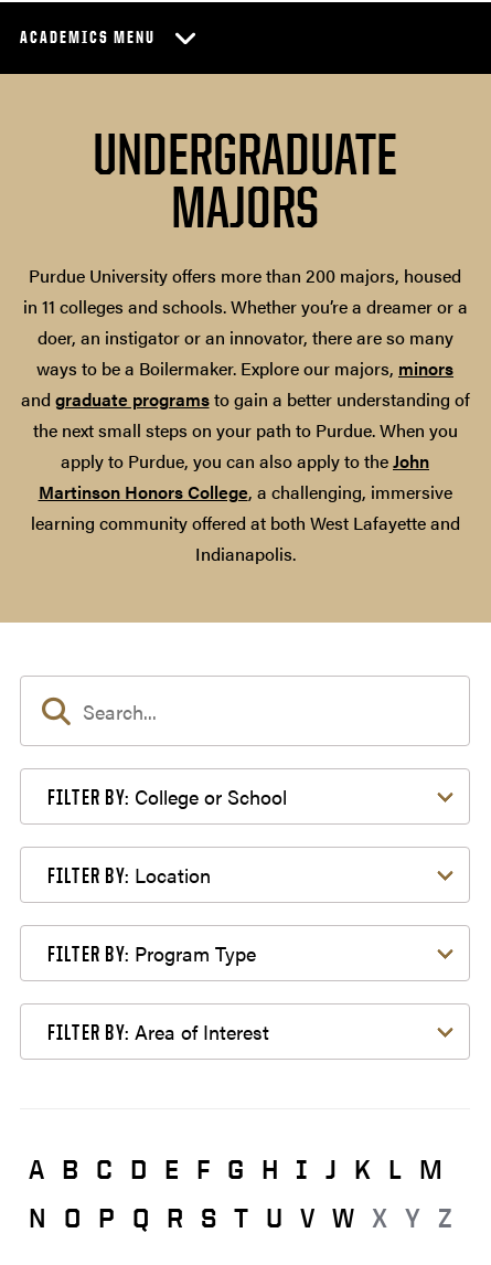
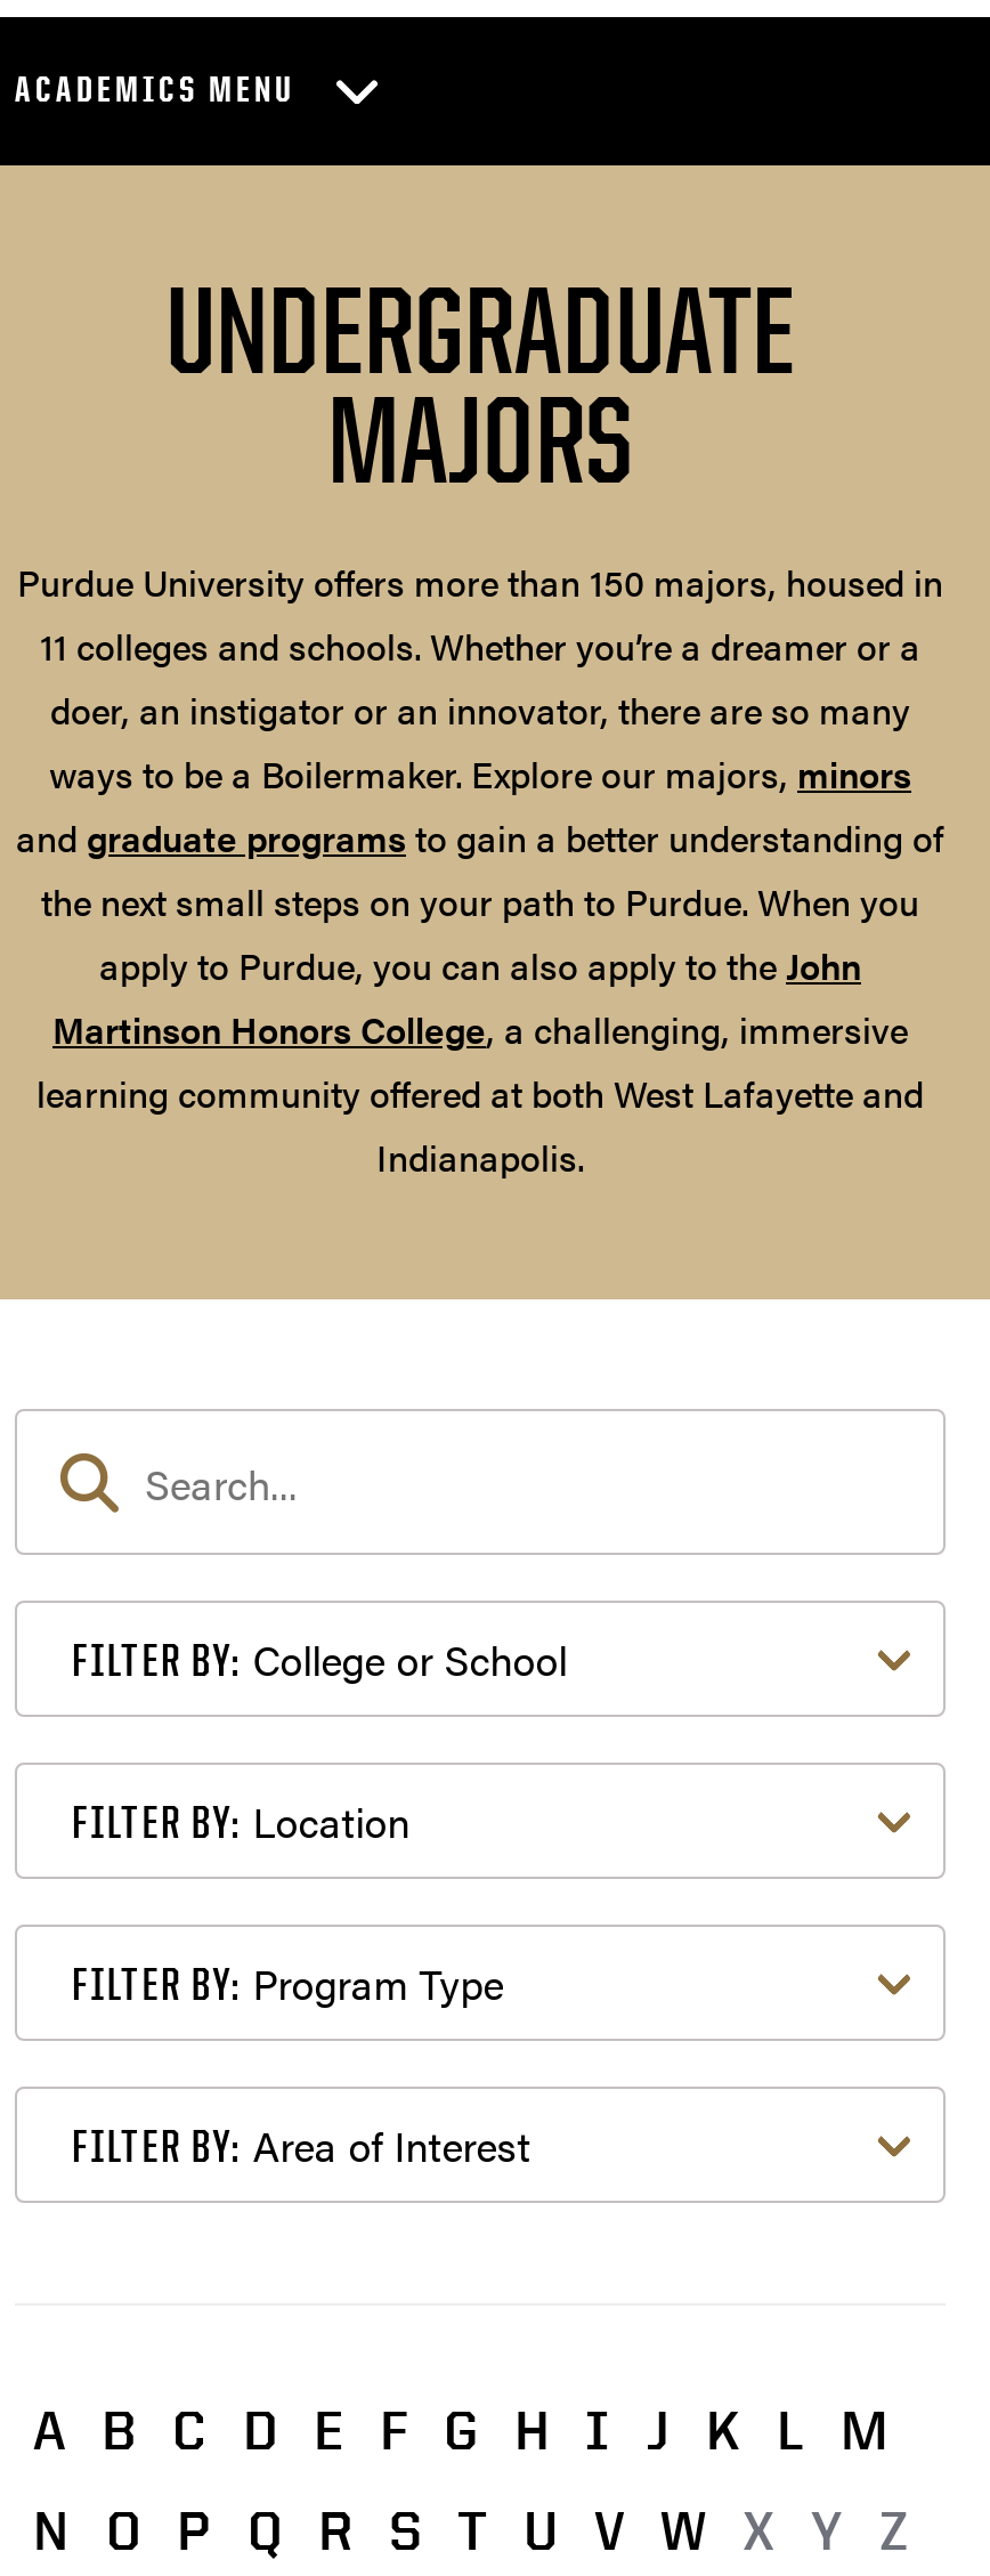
[23,263,467,319] Purdue University offers more than 200 majors, housed | in 11 colleges and schools. Whether you’re a dreamer or a -> [17,556,943,672] Purdue University offers more than 150 majors, housed in | 11 colleges and schools. Whether you’re a dreamer or a

